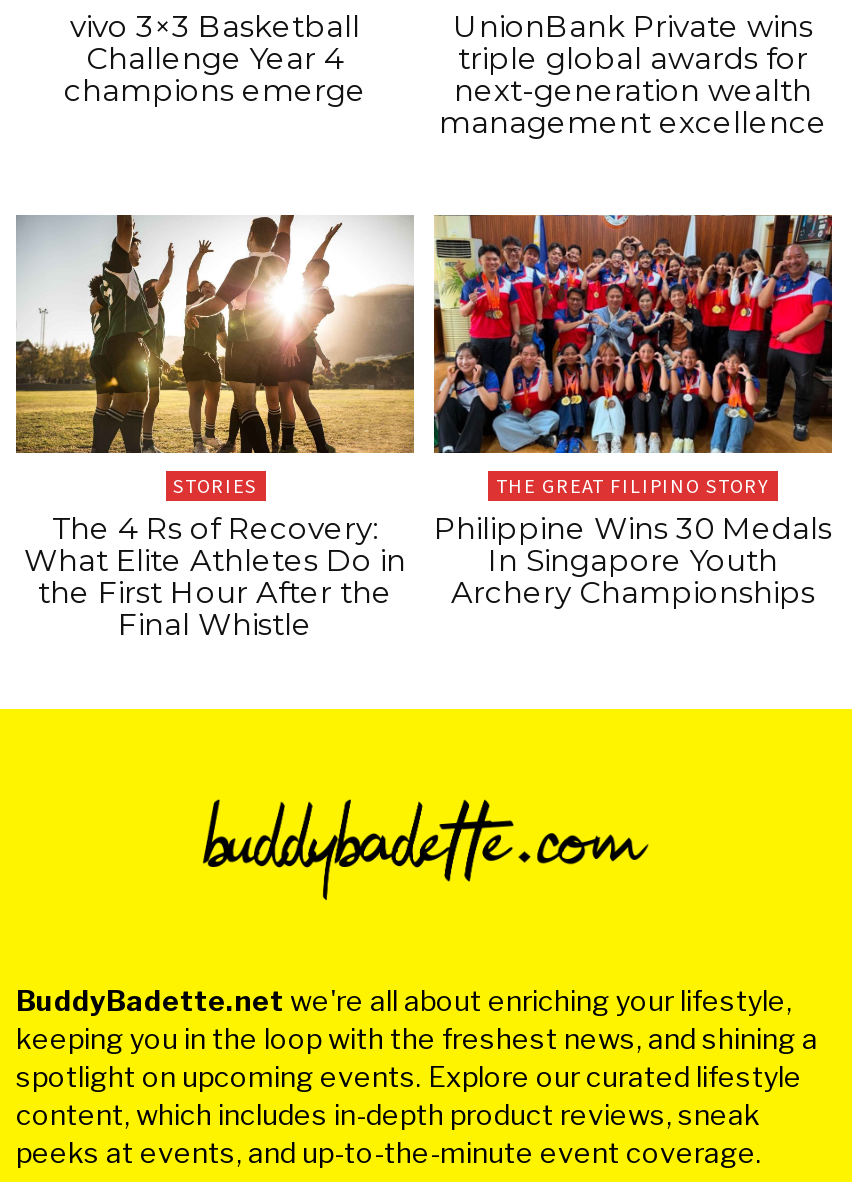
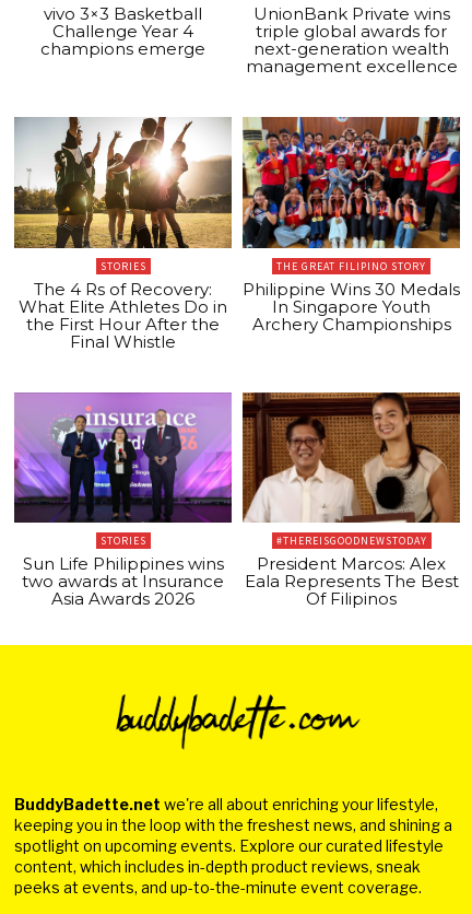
none -> [13,387,233,609] [image] | STORIES | Sun Life Philippines wins | two awards at Insurance | Asia Awards 2026
none -> [241,387,461,609] [image] | #THEREISGOODNEWSTODAY | President Marcos: Alex | Eala Represents The Best | Of Filipinos

